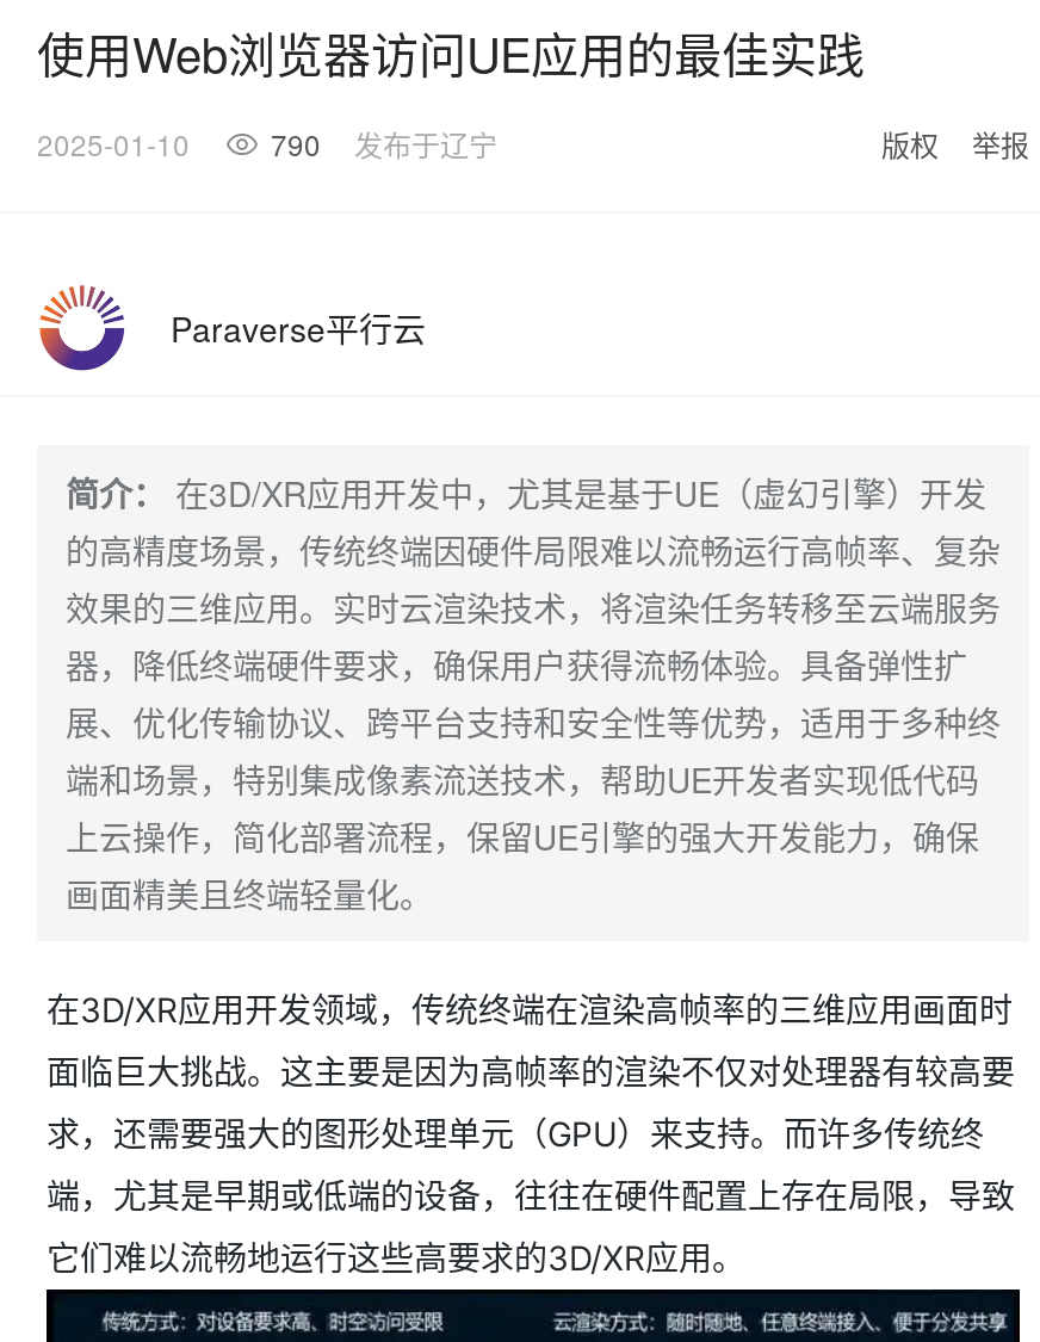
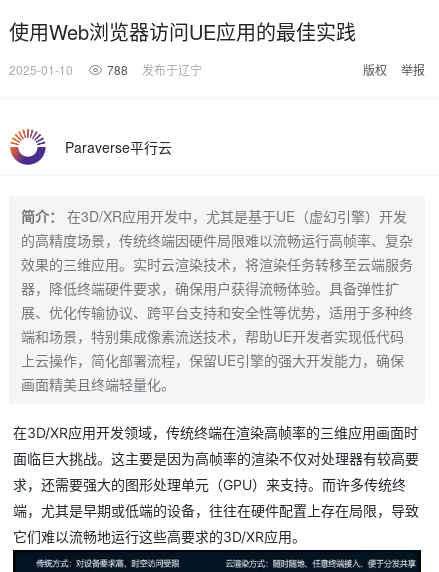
[37,123,497,163] 2025-01-10 790 发布于辽宁 -> [9,61,202,78] 2025-01-10 788 发布于辽宁

